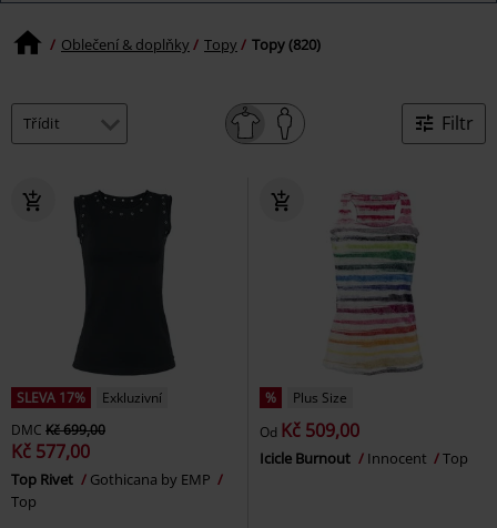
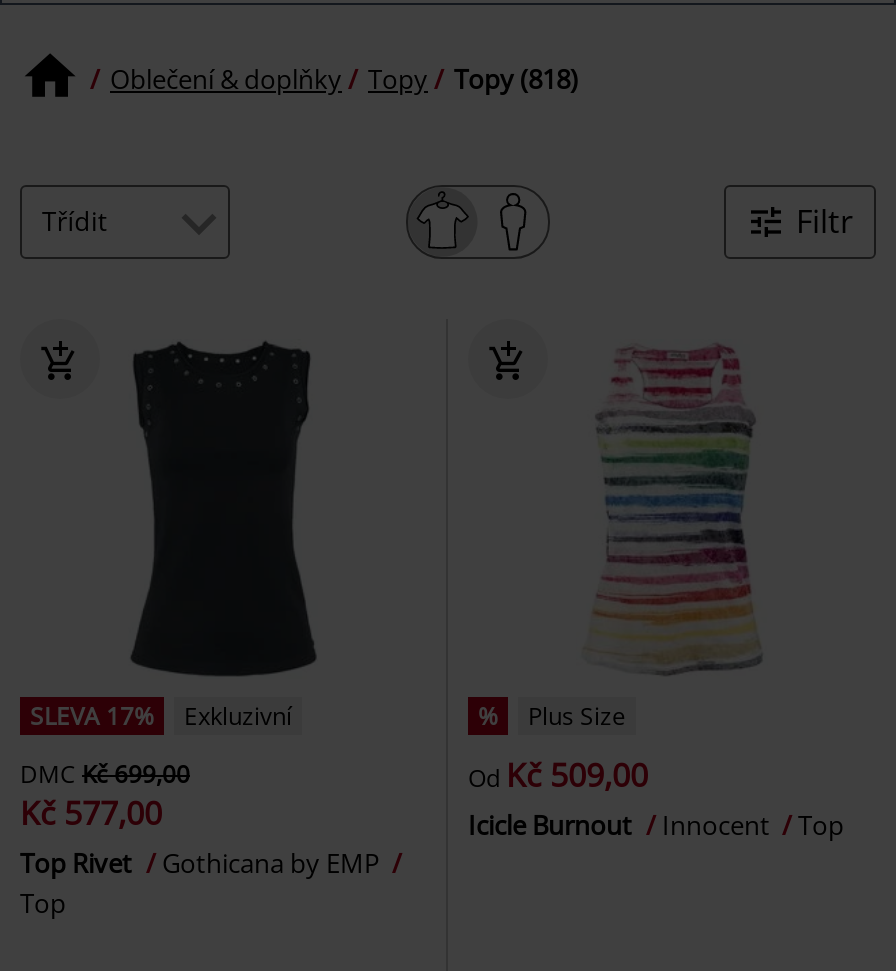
[61,34,321,54] Oblečení & doplňky Topy Topy (820) -> [110,61,578,97] Oblečení & doplňky Topy Topy (818)

